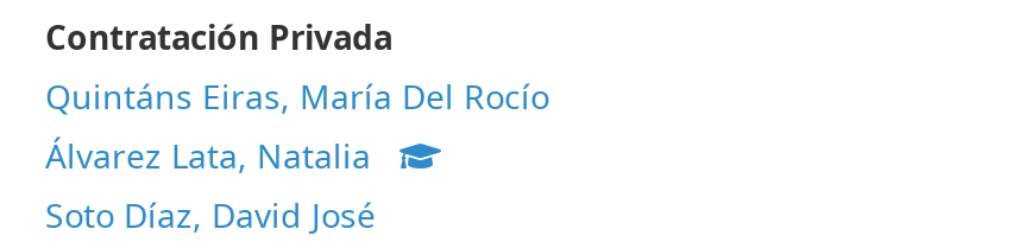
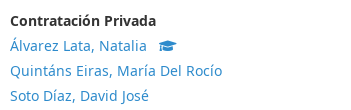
moved [45,73,549,118] -> [10,61,222,80]: Quintáns Eiras, María Del Rocío
moved [45,133,399,178] -> [10,36,159,55]: Álvarez Lata, Natalia

